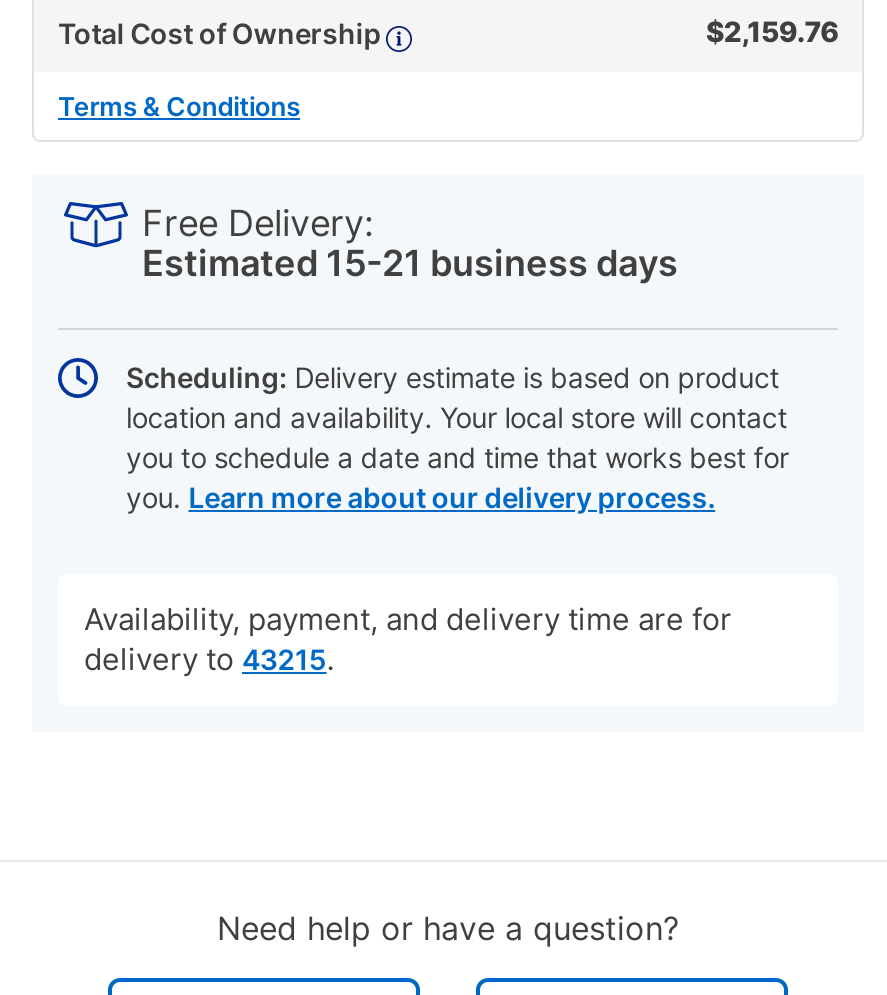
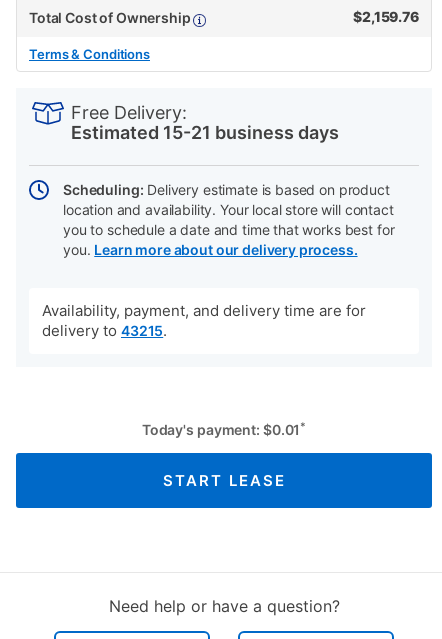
none -> [142,419,306,489] Today's payment: $0.01* | START LEASE

